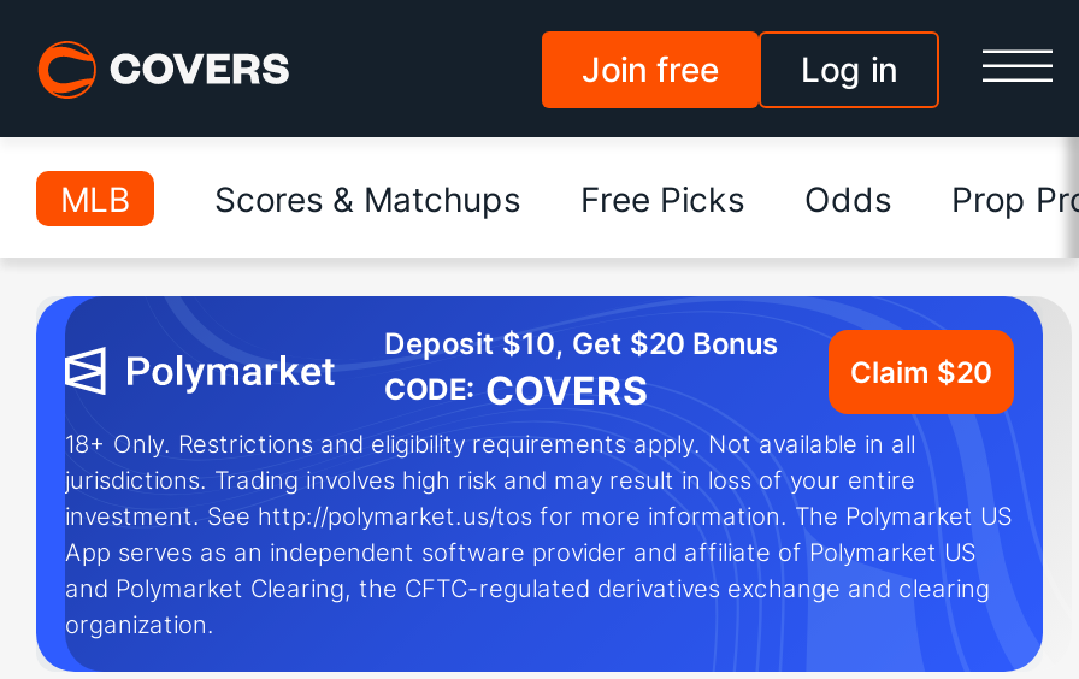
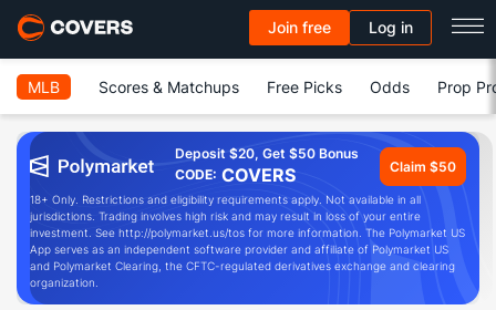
[384,325,779,361] Deposit $10, Get $20 Bonus -> [175,145,359,162] Deposit $20, Get $50 Bonus
[850,353,992,389] Claim $20 -> [390,158,456,174] Claim $50

